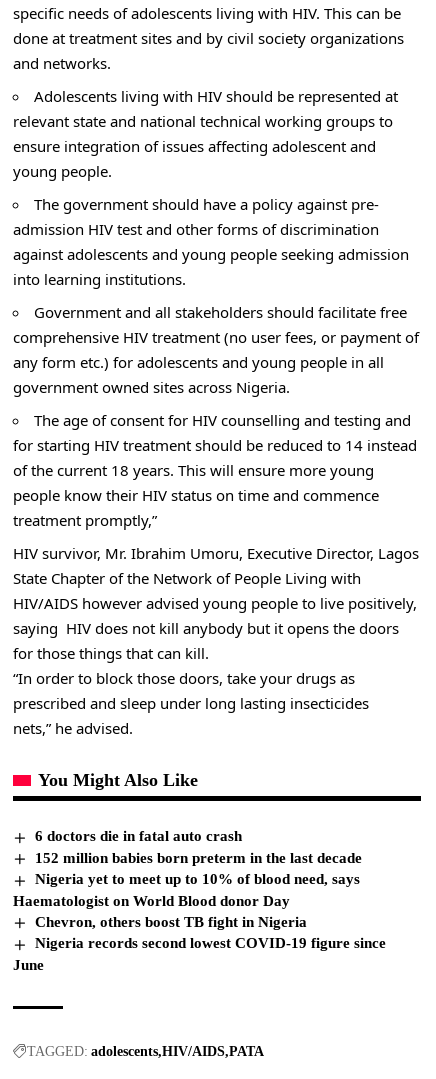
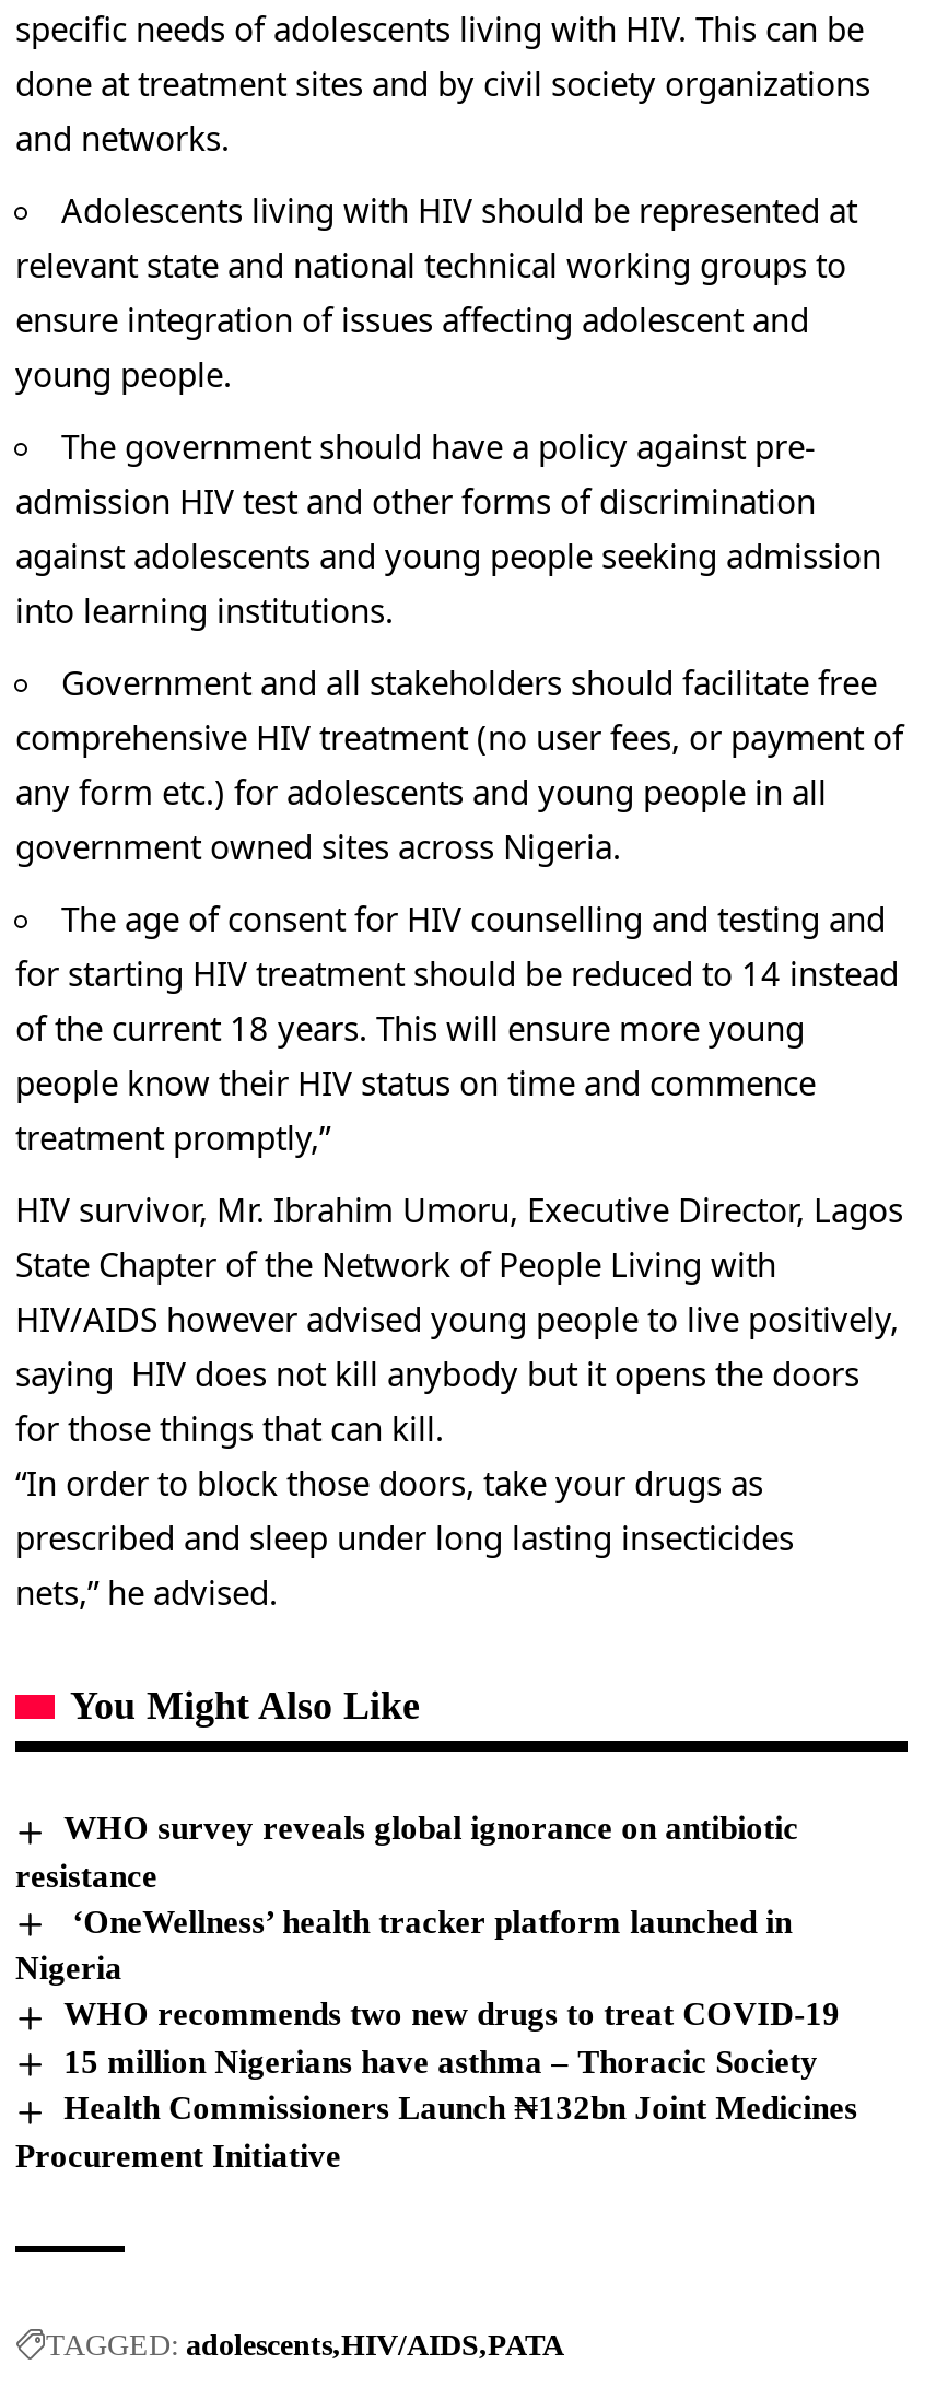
[13,828,386,973] 6 doctors die in fatal auto crash | 152 million babies born preterm in the last decade | Nigeria yet to meet up to 10% of blood need, says | Haematologist on World Blood donor Day | Chevron, others boost TB fight in Nigeria | Nigeria records second lowest COVID-19 figure since | June -> [15,1811,857,2173] WHO survey reveals global ignorance on antibiotic | resistance | ‘OneWellness’ health tracker platform launched in | Nigeria | WHO recommends two new drugs to treat COVID-19 | 15 million Nigerians have asthma – Thoracic Society | Health Commissioners Launch ₦132bn Joint Medicines | Procurement Initiative

